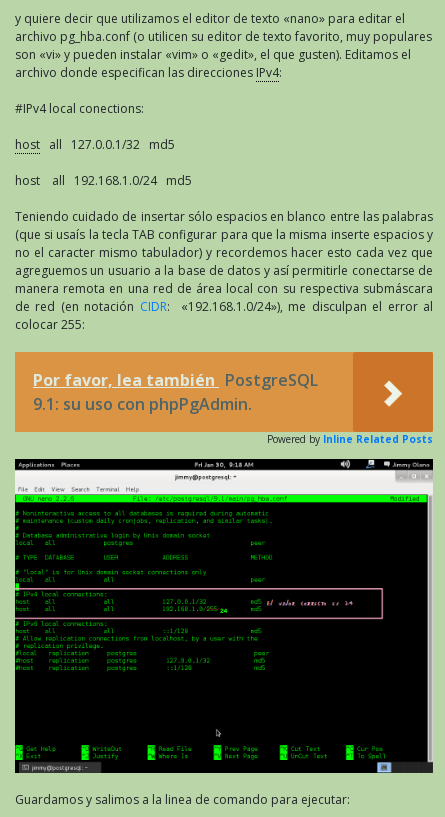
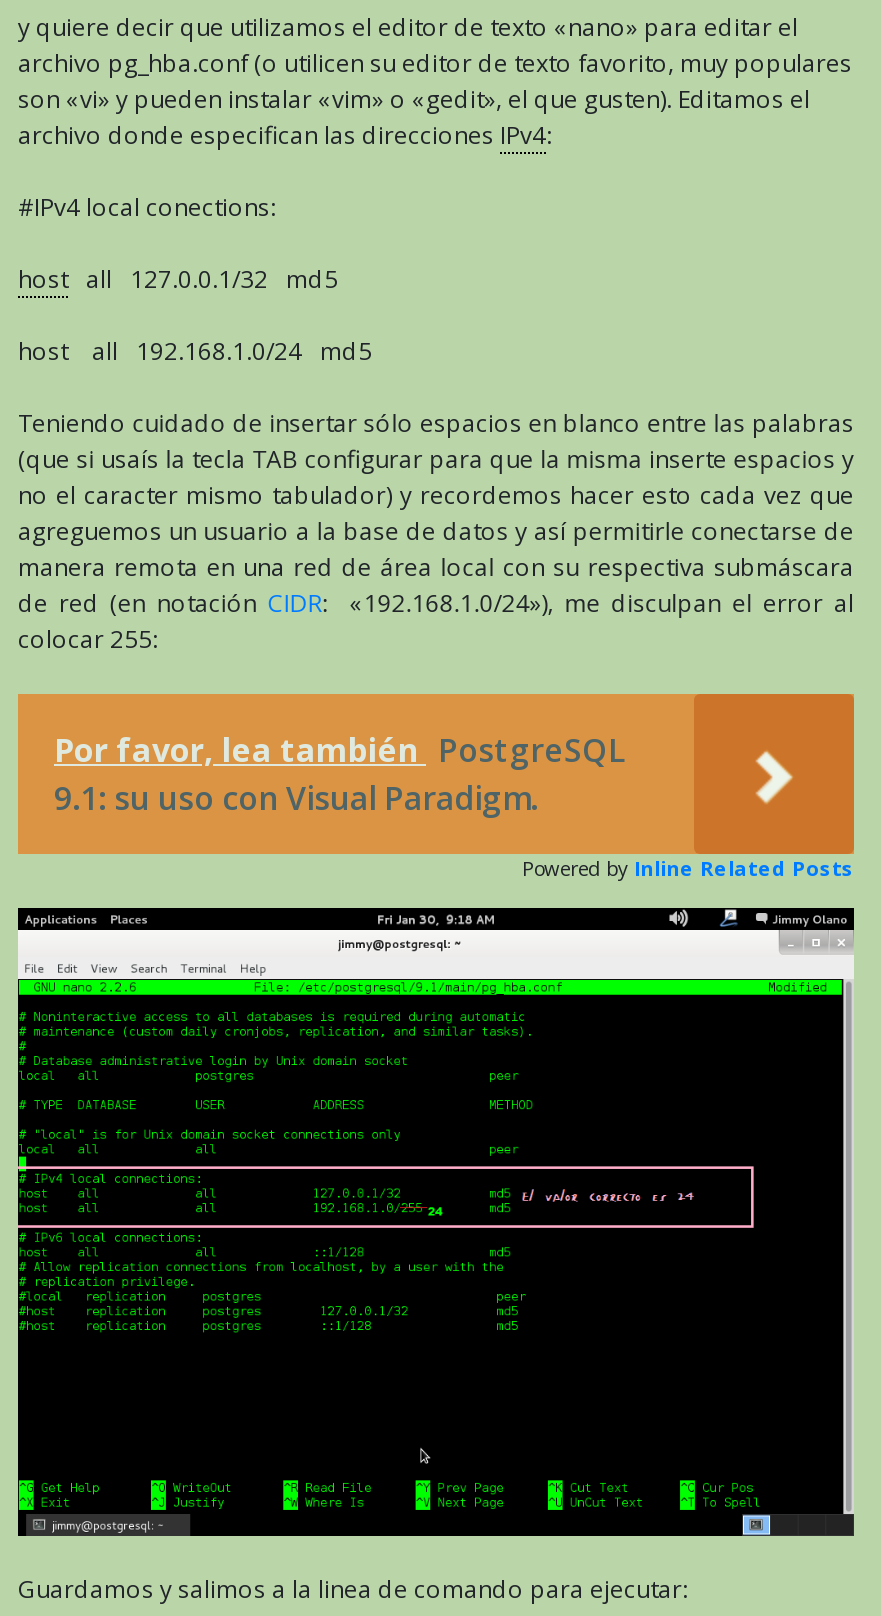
[33,393,252,415] 9.1: su uso con phpPgAdmin. -> [54,776,538,820] 9.1: su uso con Visual Paradigm.

